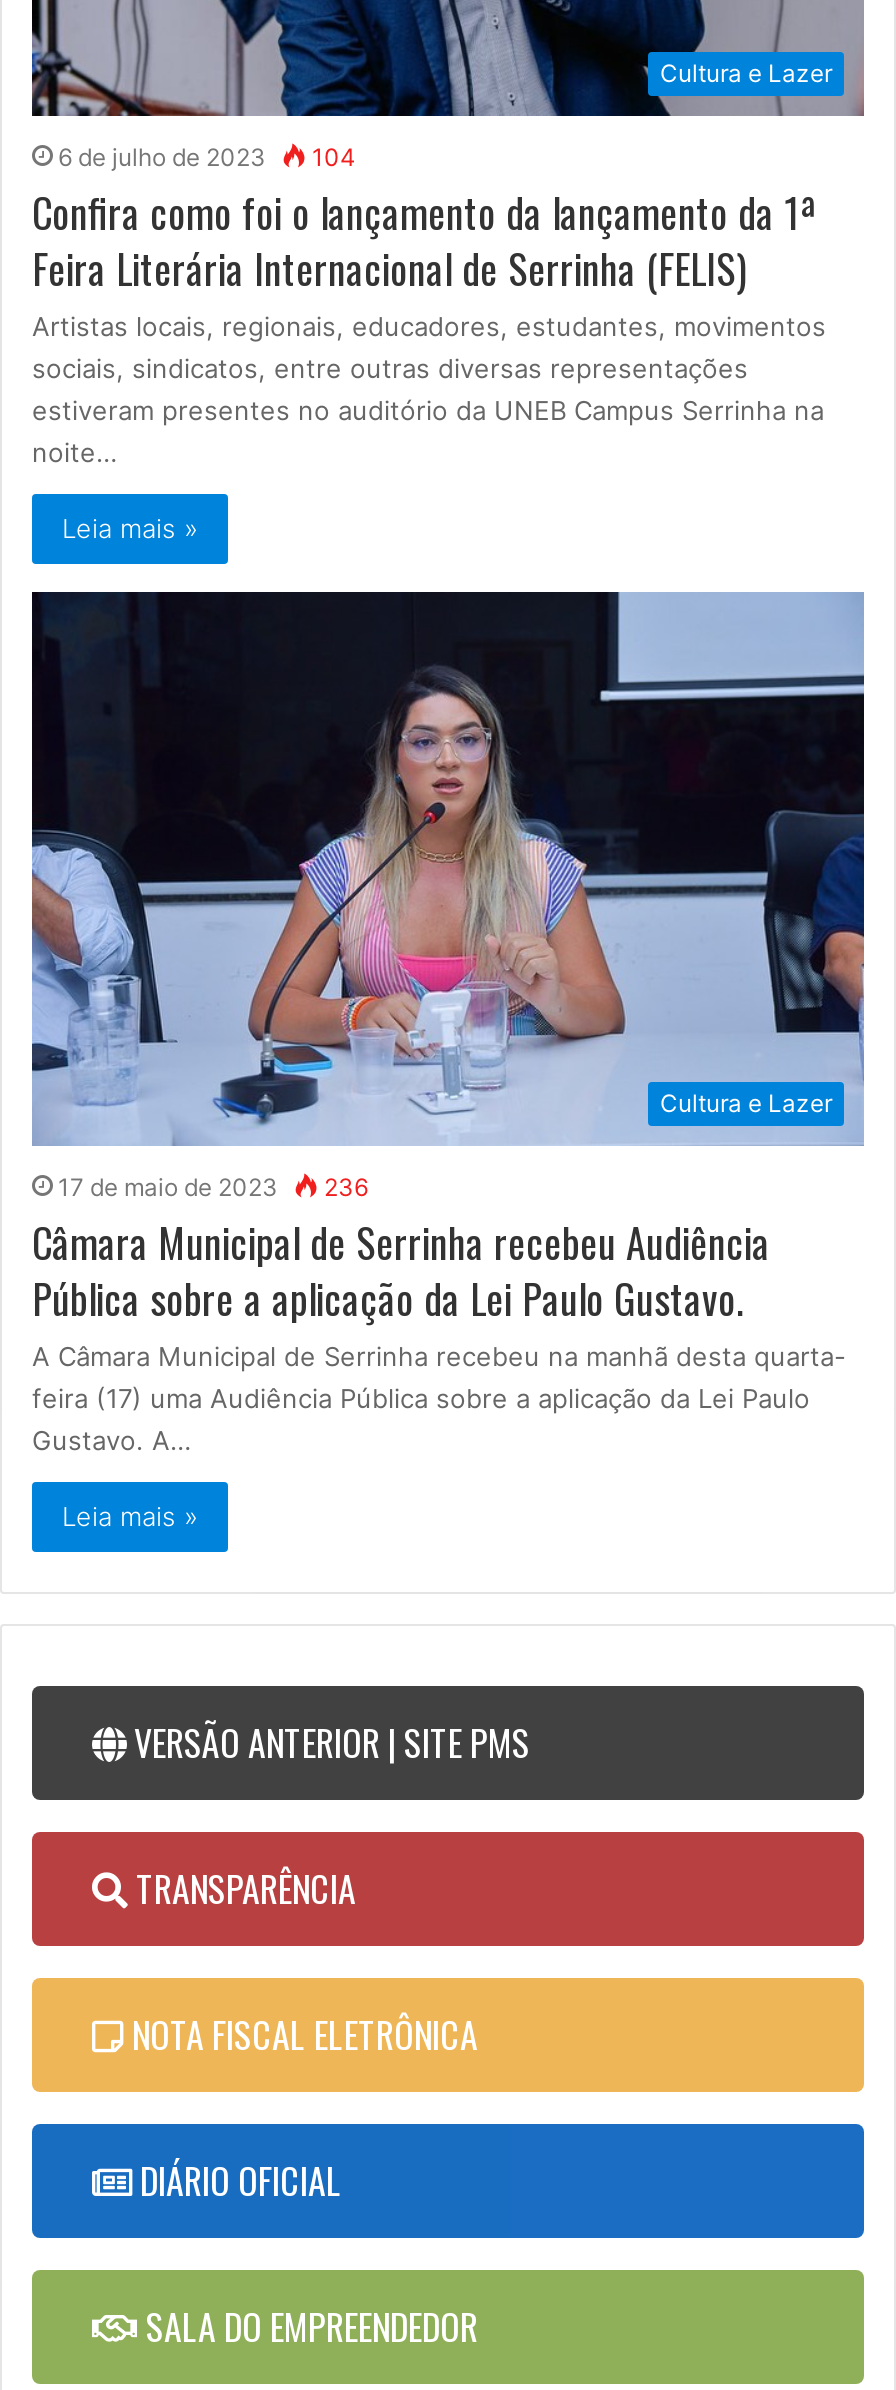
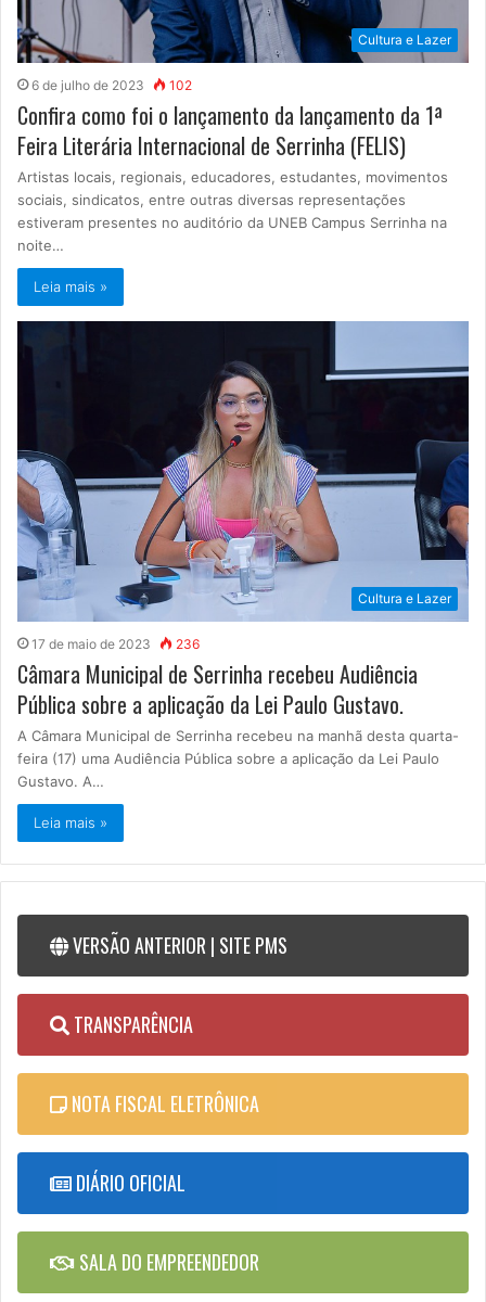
[58,141,356,171] 6 de julho de 2023 104 -> [31,77,192,93] 6 de julho de 2023 102

